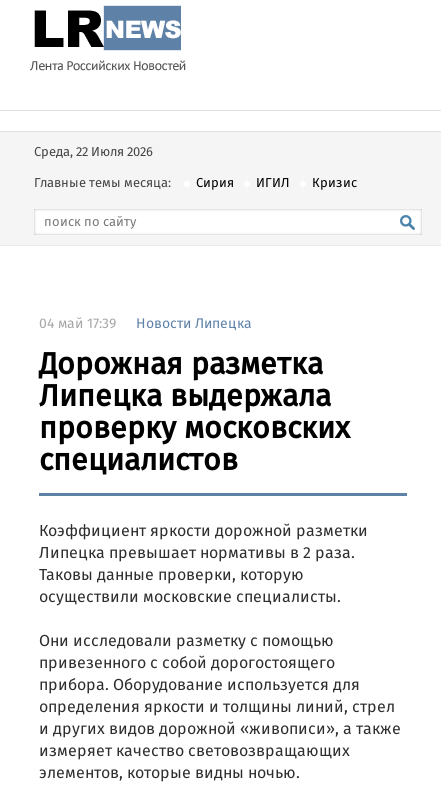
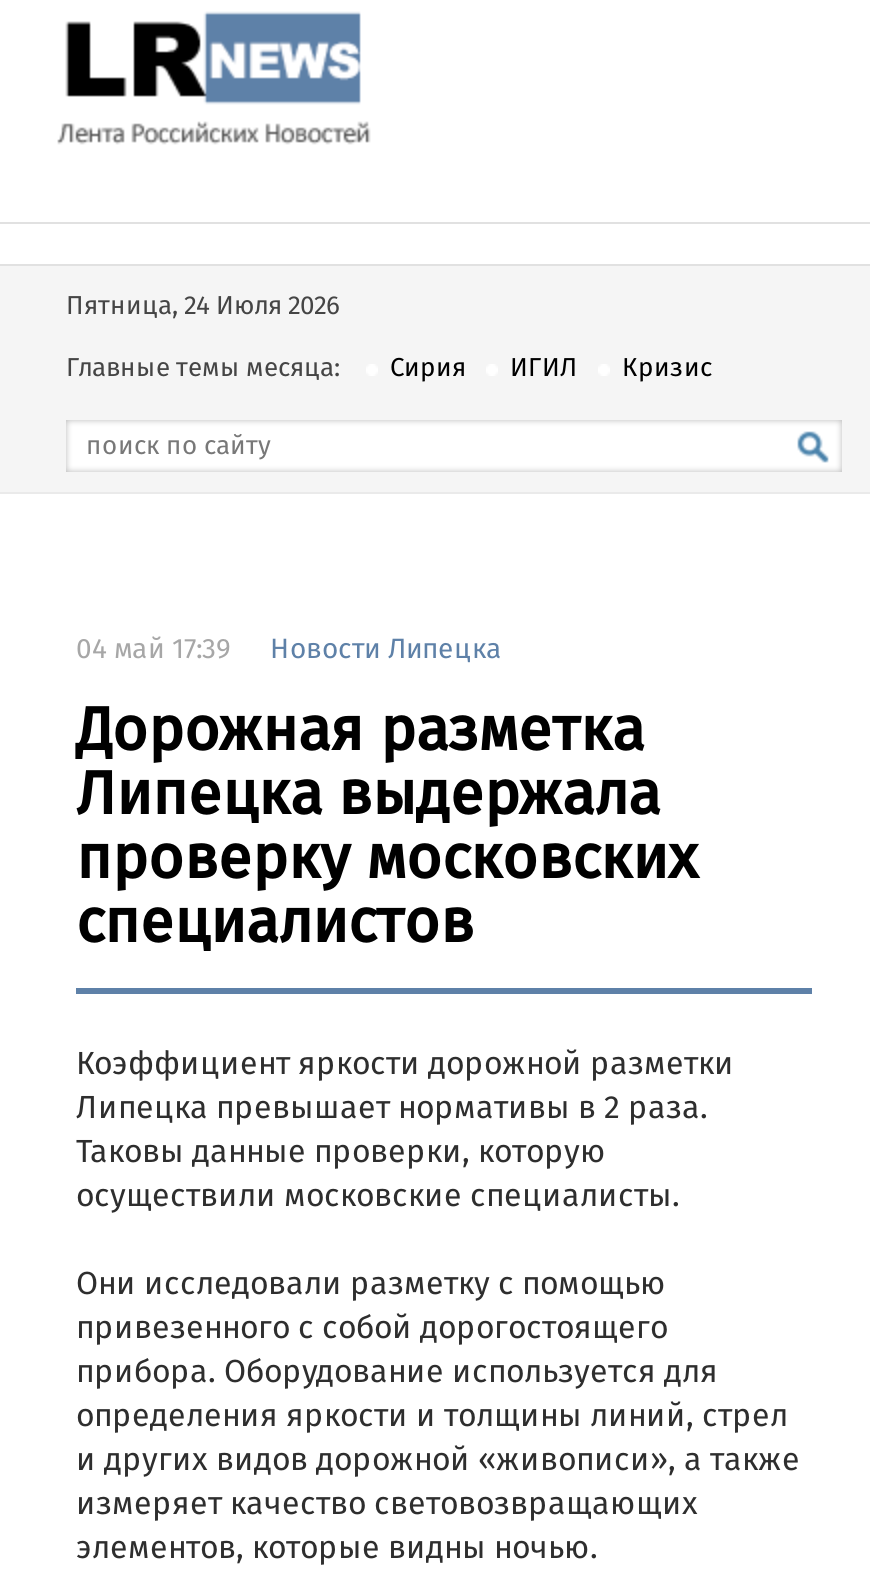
[34,142,153,163] Среда, 22 Июля 2026 -> [66,286,340,328] Пятница, 24 Июля 2026

